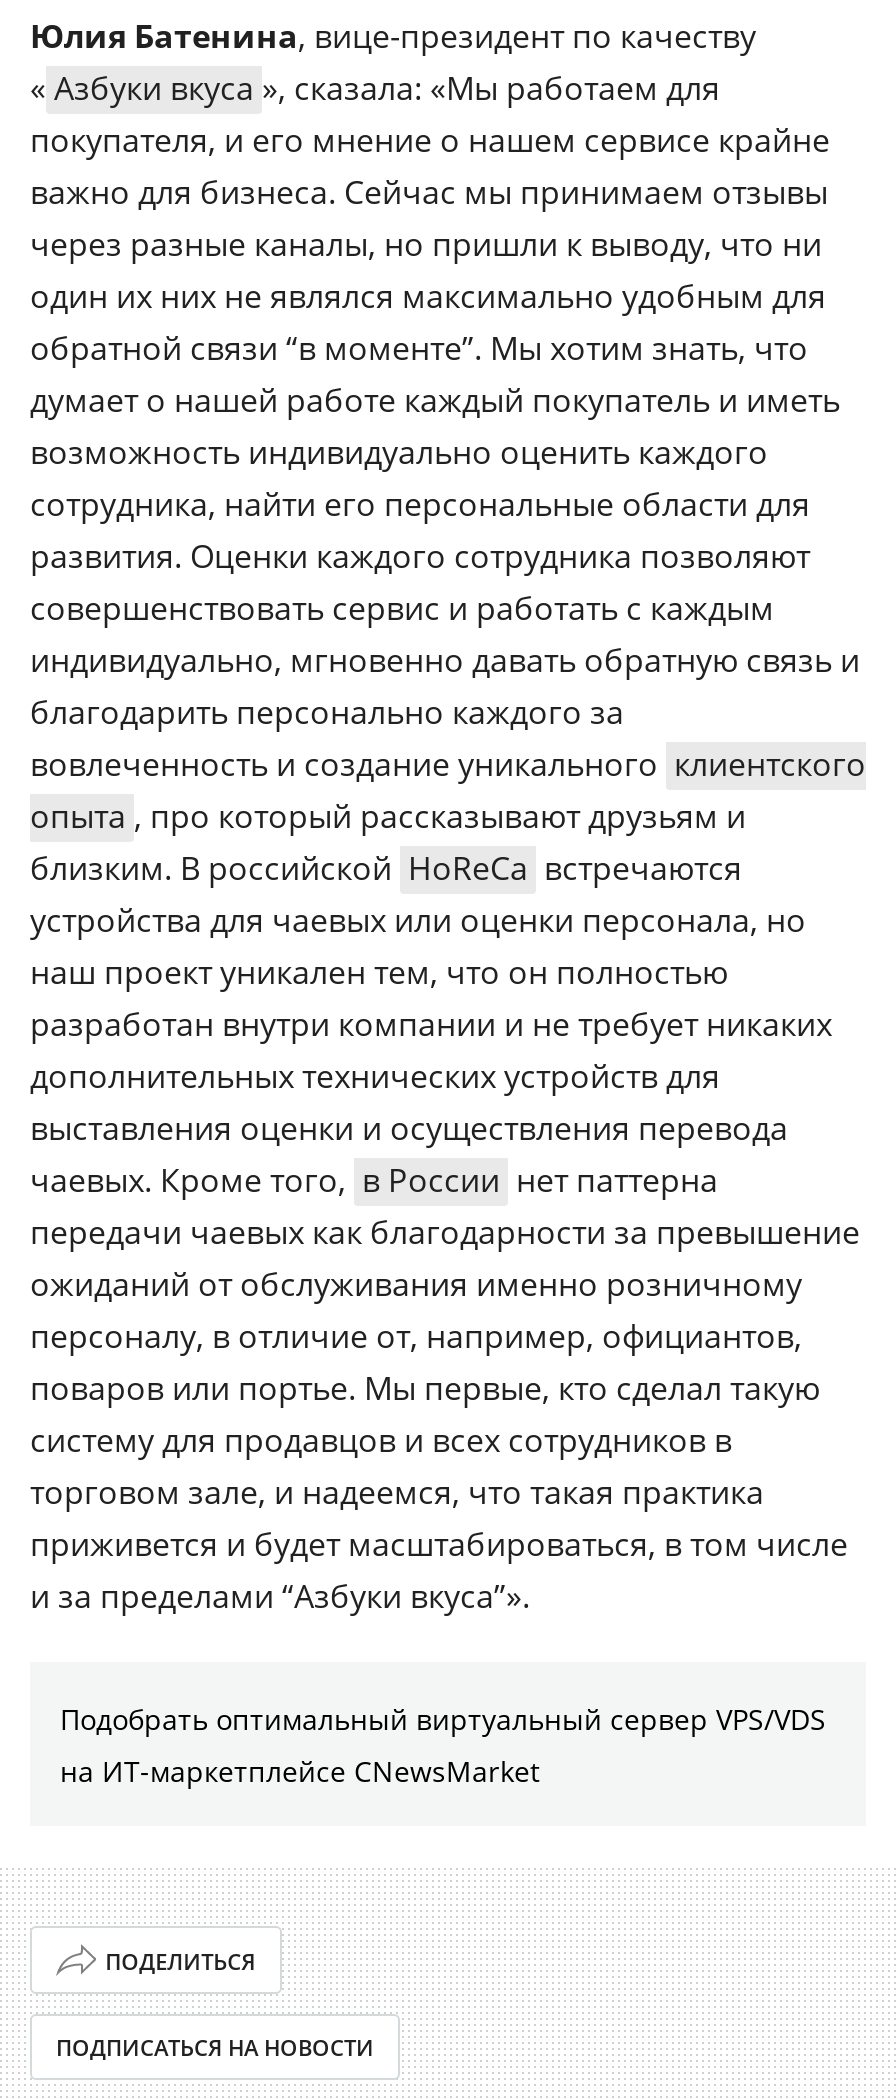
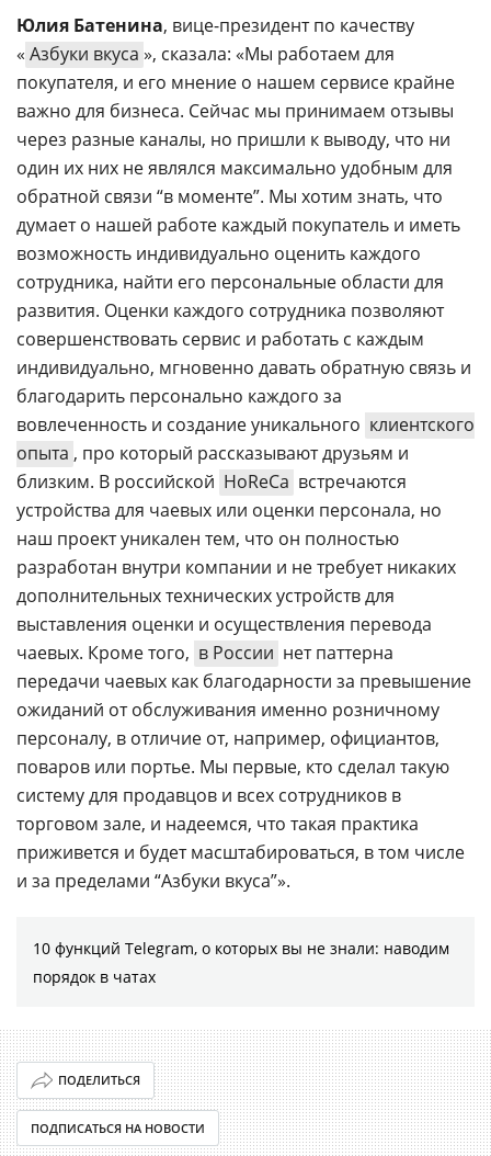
[60,1701,826,1791] Подобрать оптимальный виртуальный сервер VPS/VDS | на ИТ-маркетплейсе CNewsMarket -> [33,938,449,987] 10 функций Telegram, о которых вы не знали: наводим | порядок в чатах

